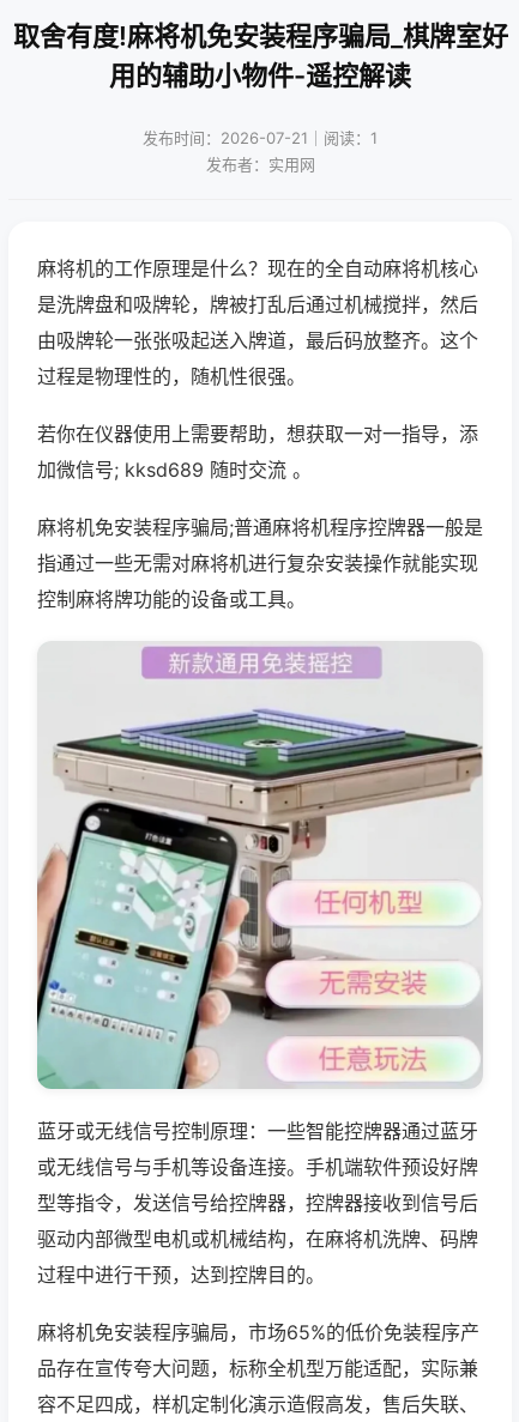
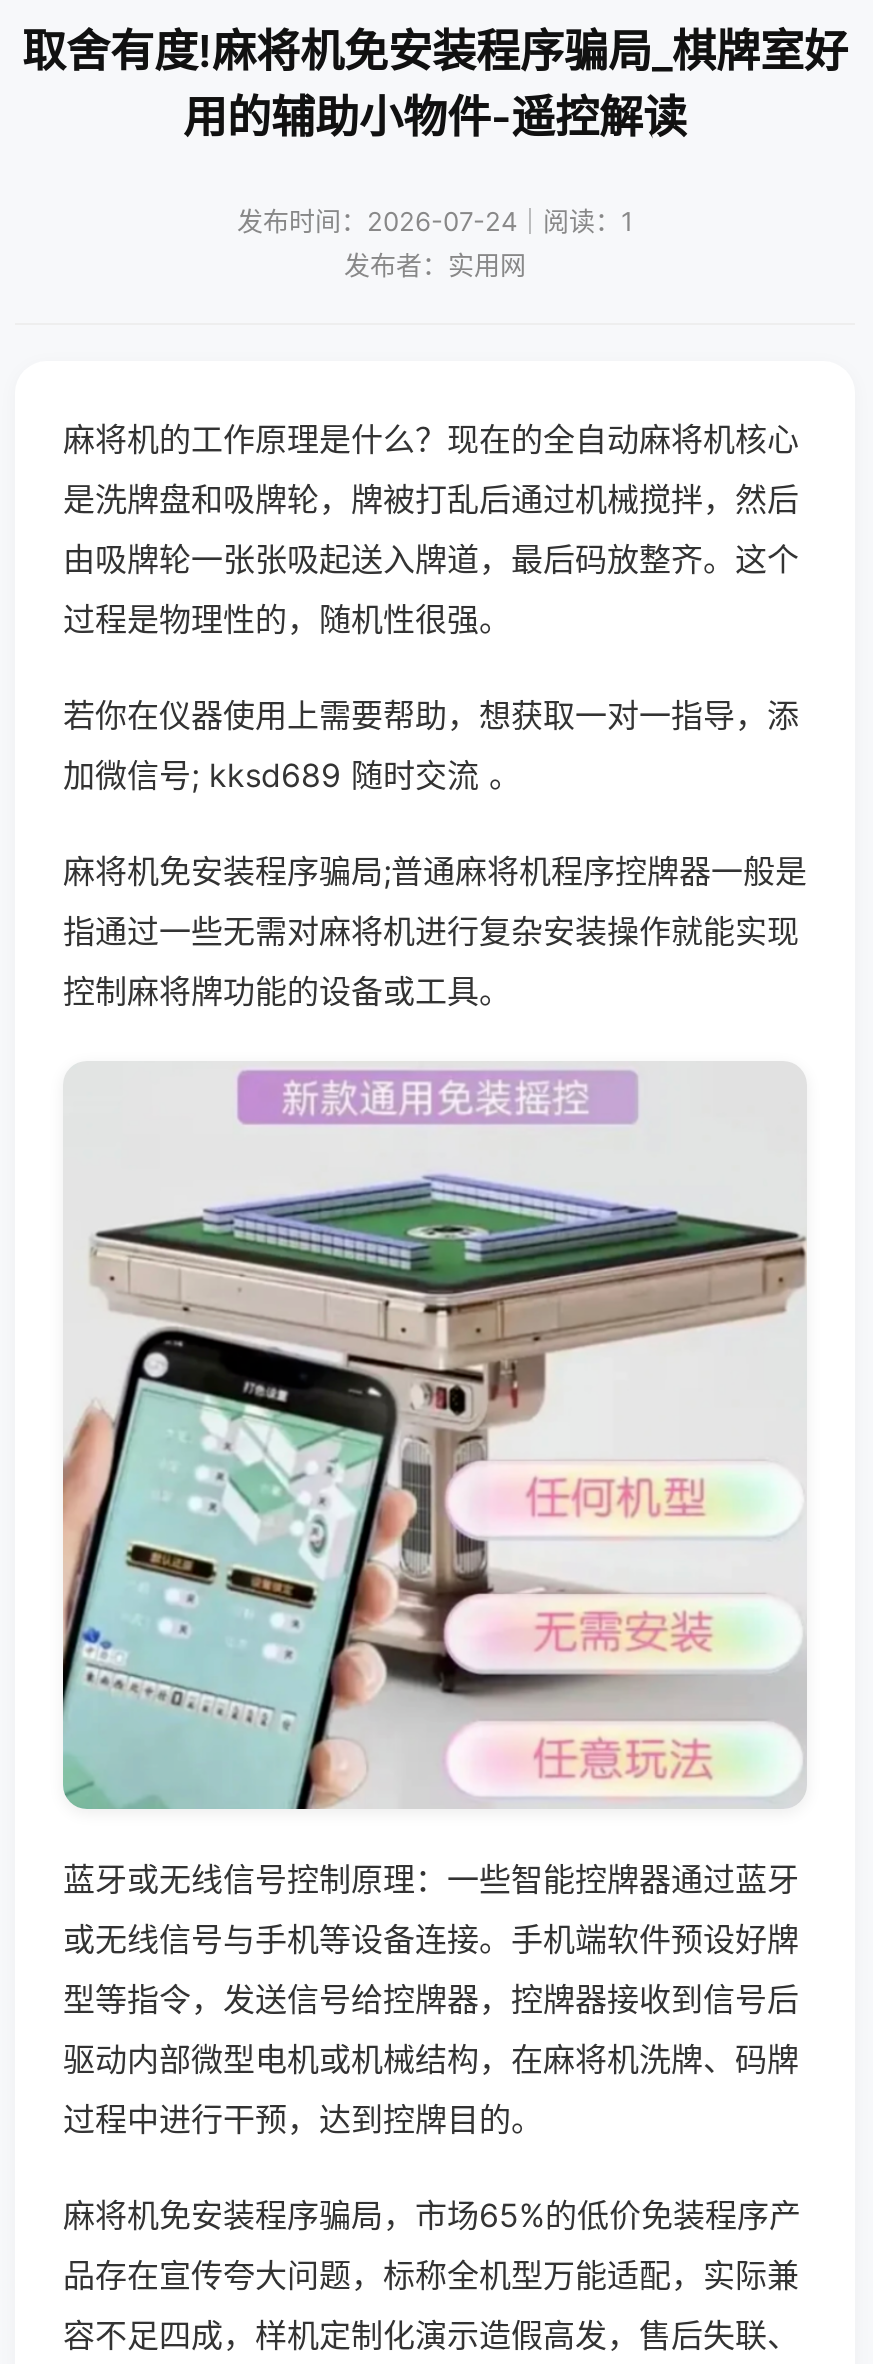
[143,128,378,147] 发布时间：2026-07-21｜阅读：1 -> [237,205,633,237] 发布时间：2026-07-24｜阅读：1

